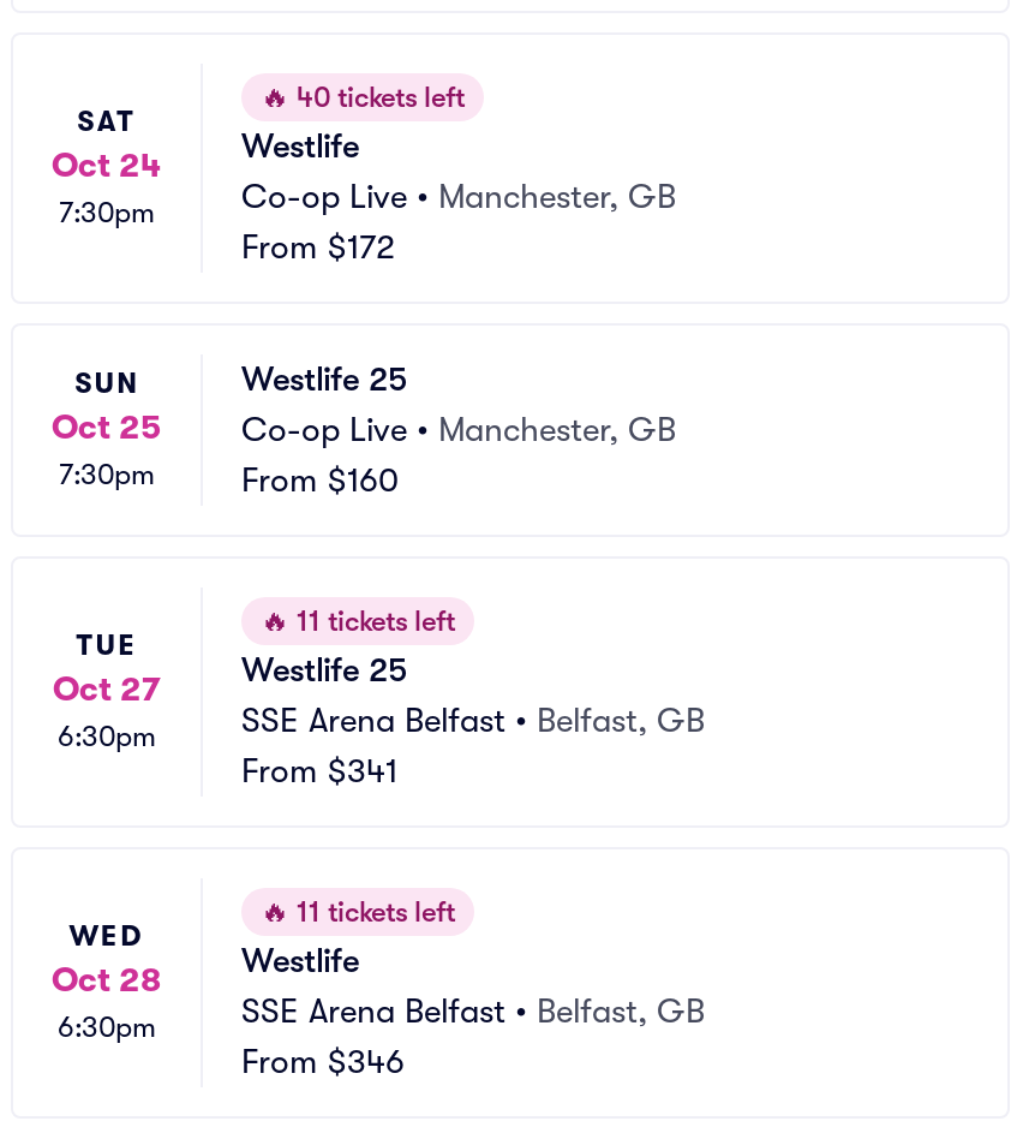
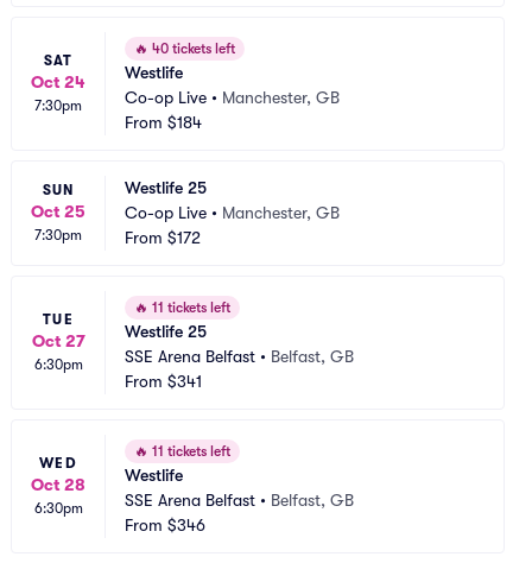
[241,227,395,266] From $172 -> [125,113,202,132] From $184
[241,460,400,499] From $160 -> [125,228,201,247] From $172

